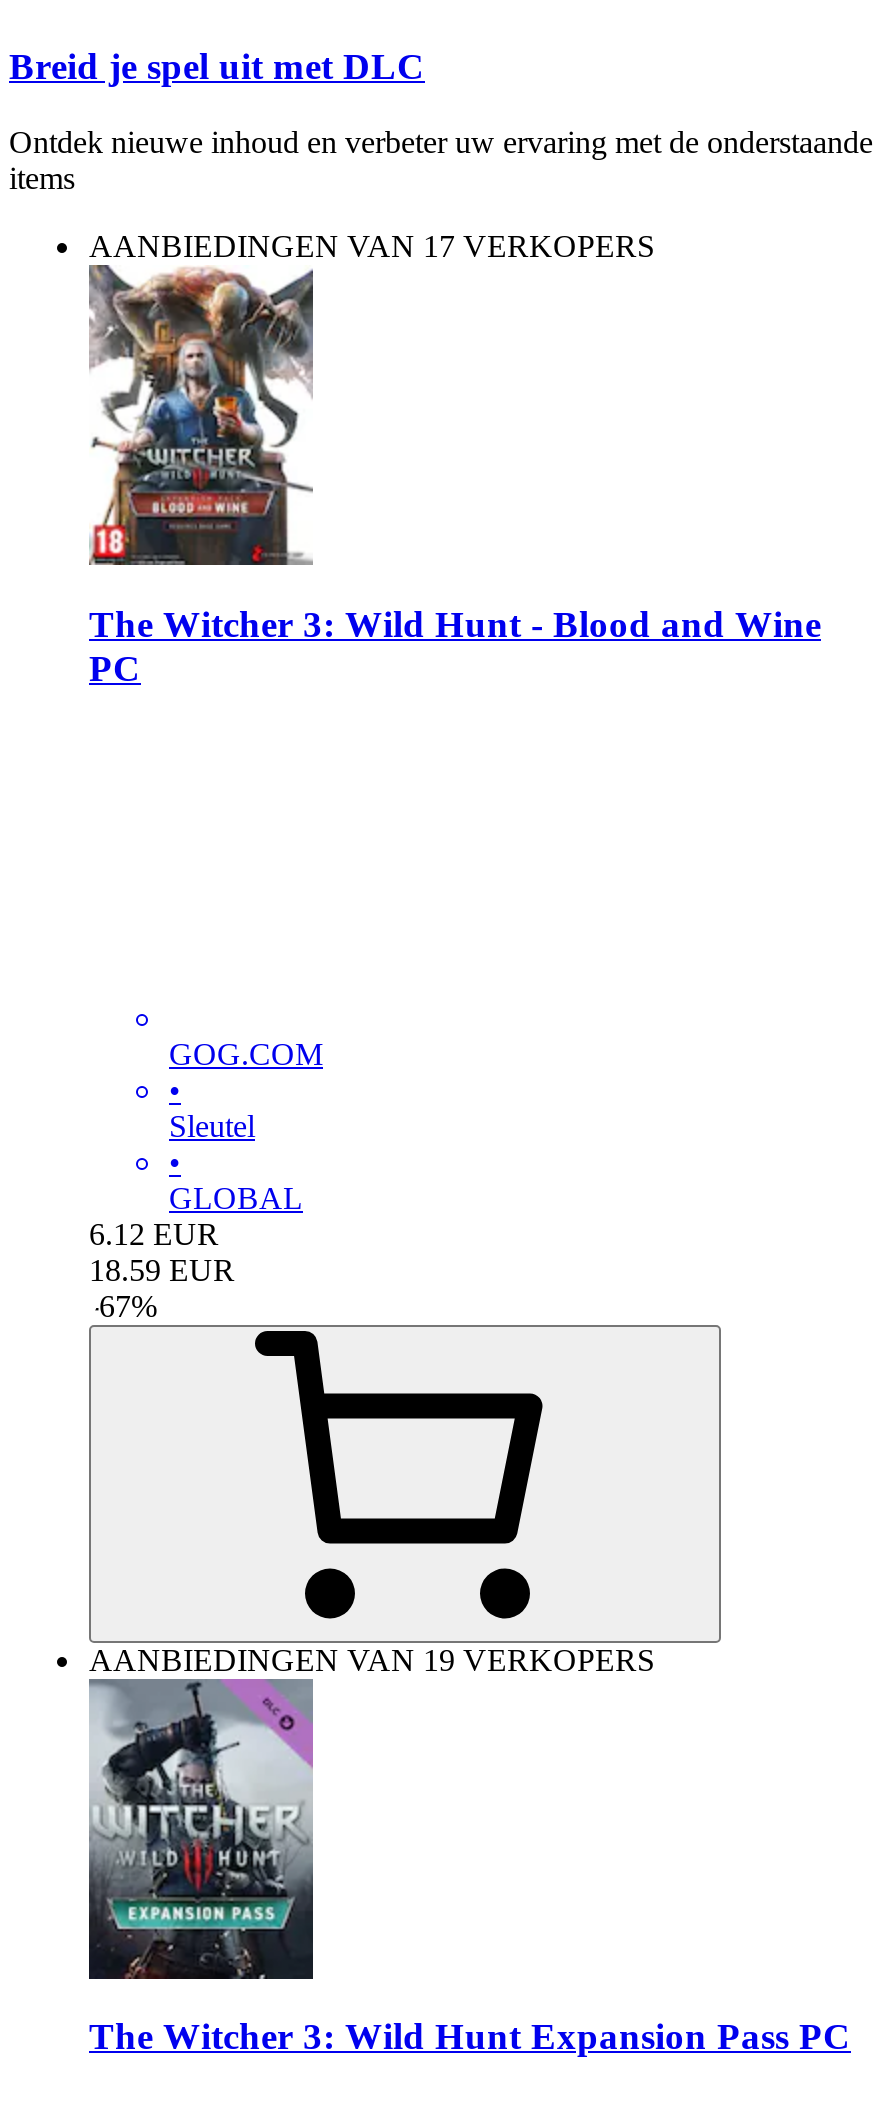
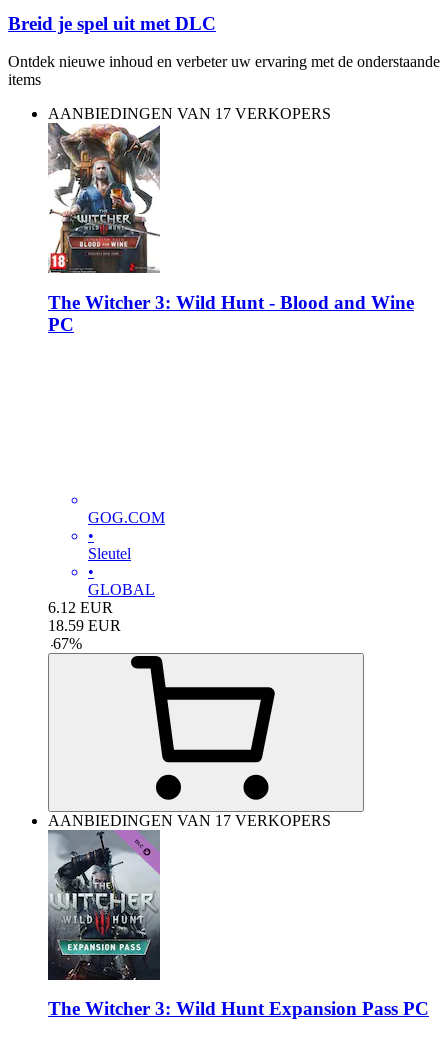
[89,1642,655,1676] AANBIEDINGEN VAN 19 VERKOPERS -> [48,812,331,829] AANBIEDINGEN VAN 17 VERKOPERS

